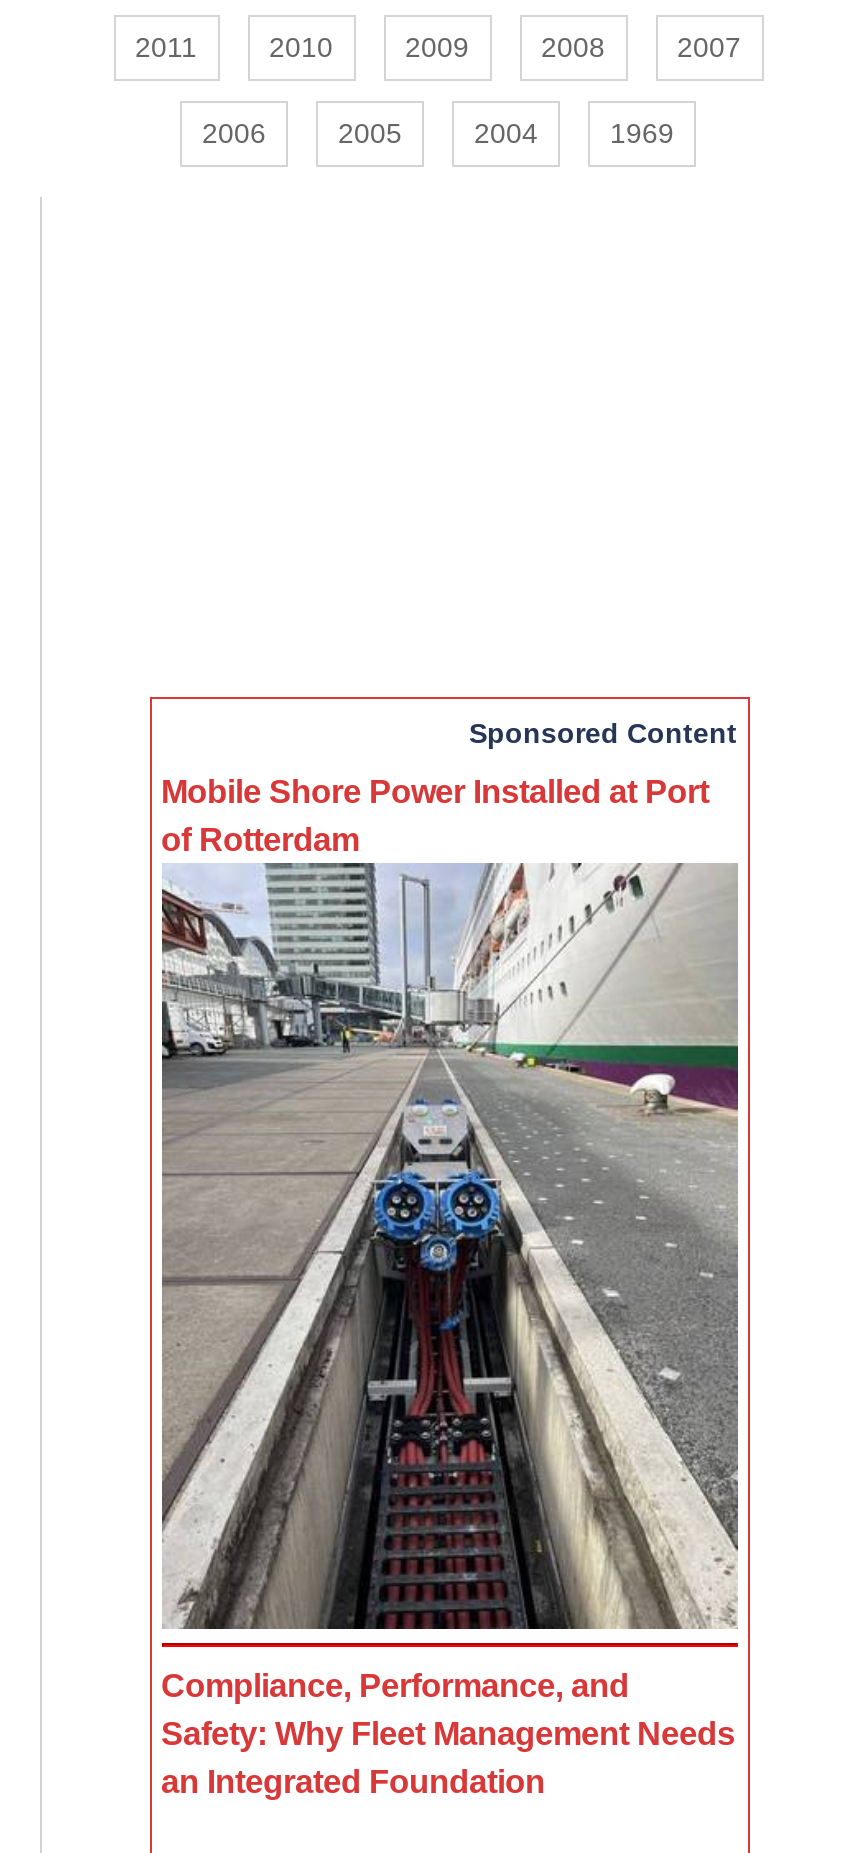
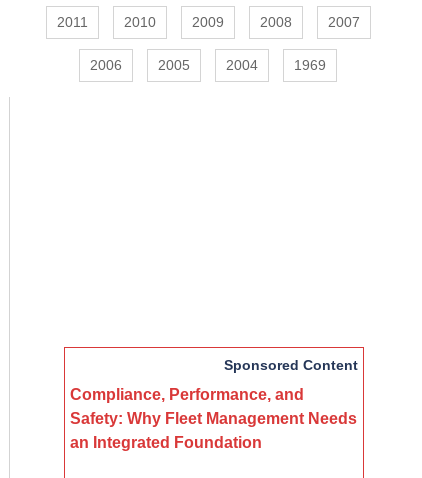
[161,773,709,857] Mobile Shore Power Installed at Port | of Rotterdam -> none
[160,861,740,1649] [image] -> none

